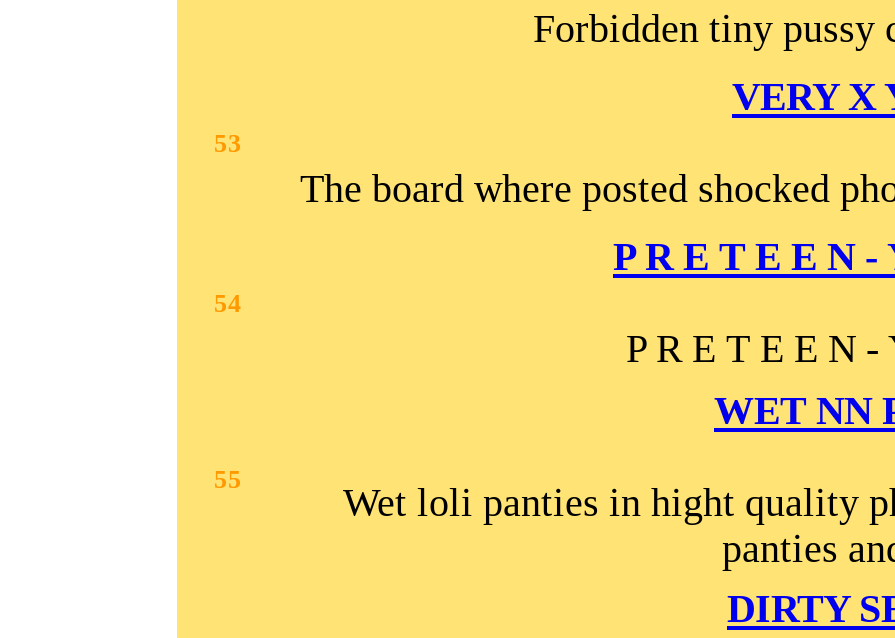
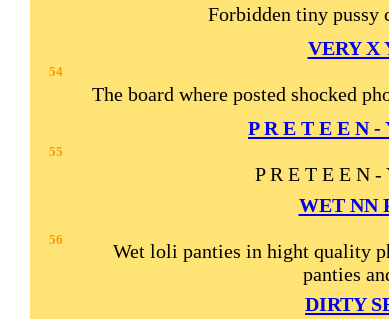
[214,128,242,158] 53 -> [48,64,62,79] 54
[214,288,242,318] 54 -> [48,144,62,159] 55
[214,464,242,494] 55 -> [48,232,62,247] 56

